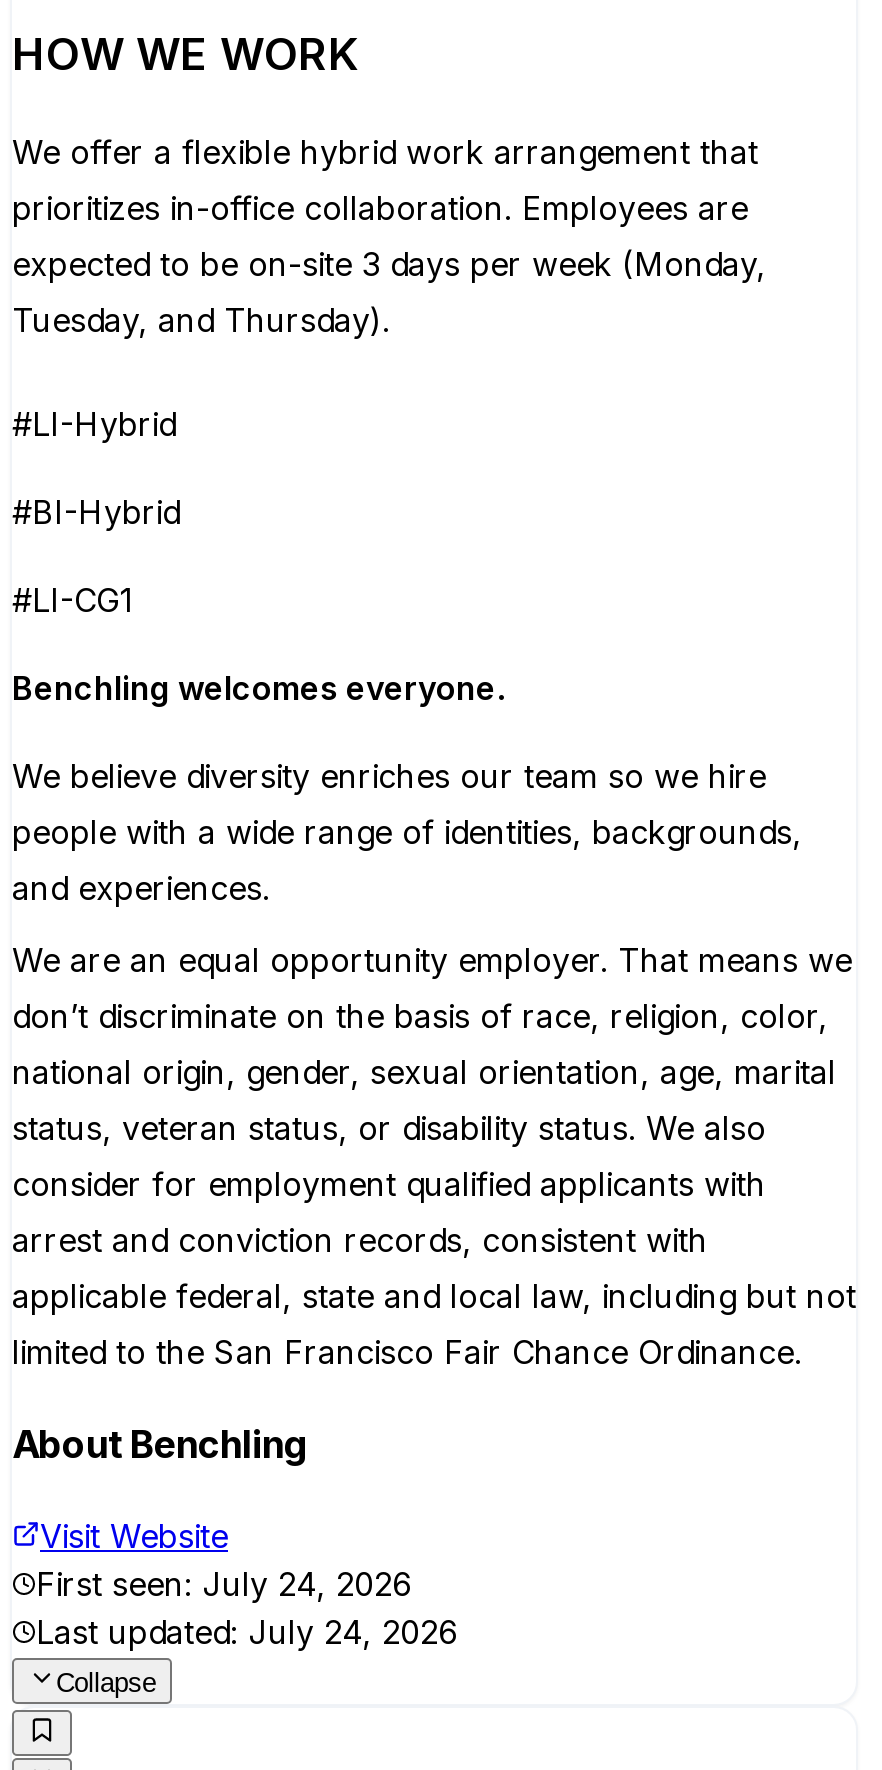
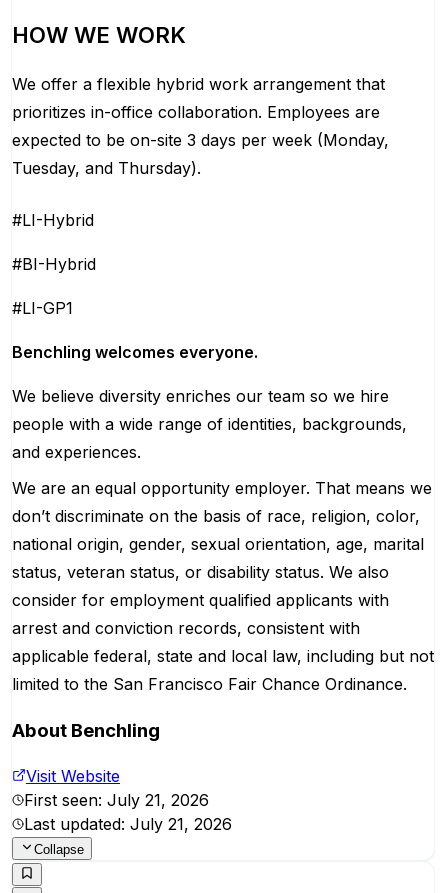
[12,581,134,621] #LI-CG1 -> [12,298,73,318] #LI-GP1
[36,1564,412,1604] First seen: July 24, 2026 -> [24,790,209,810] First seen: July 21, 2026
[36,1612,458,1652] Last updated: July 24, 2026 -> [24,814,232,834] Last updated: July 21, 2026

